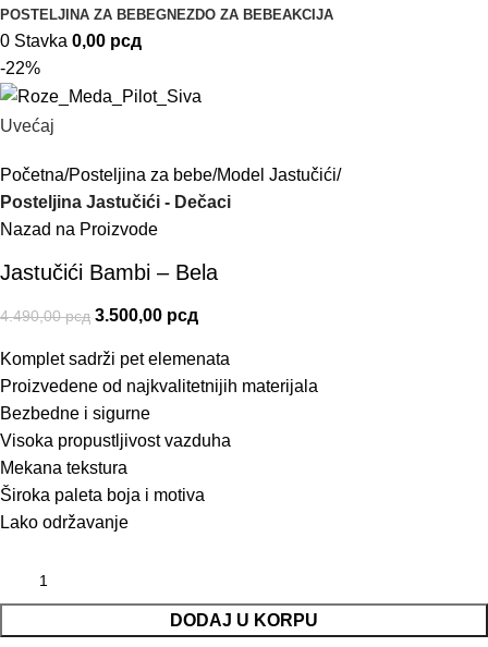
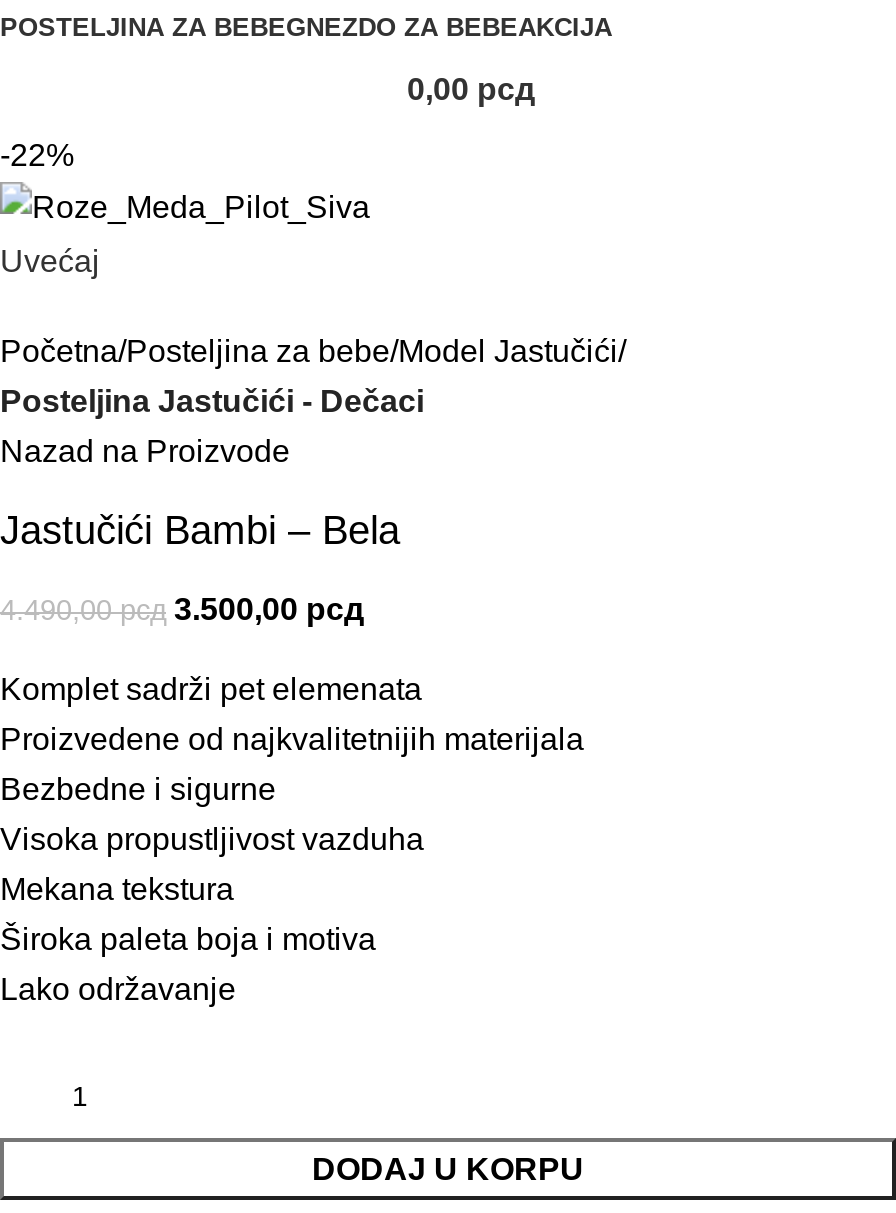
[0,32,142,50] 0 Stavka 0,00 рсд -> [407,72,535,106] 0,00 рсд

